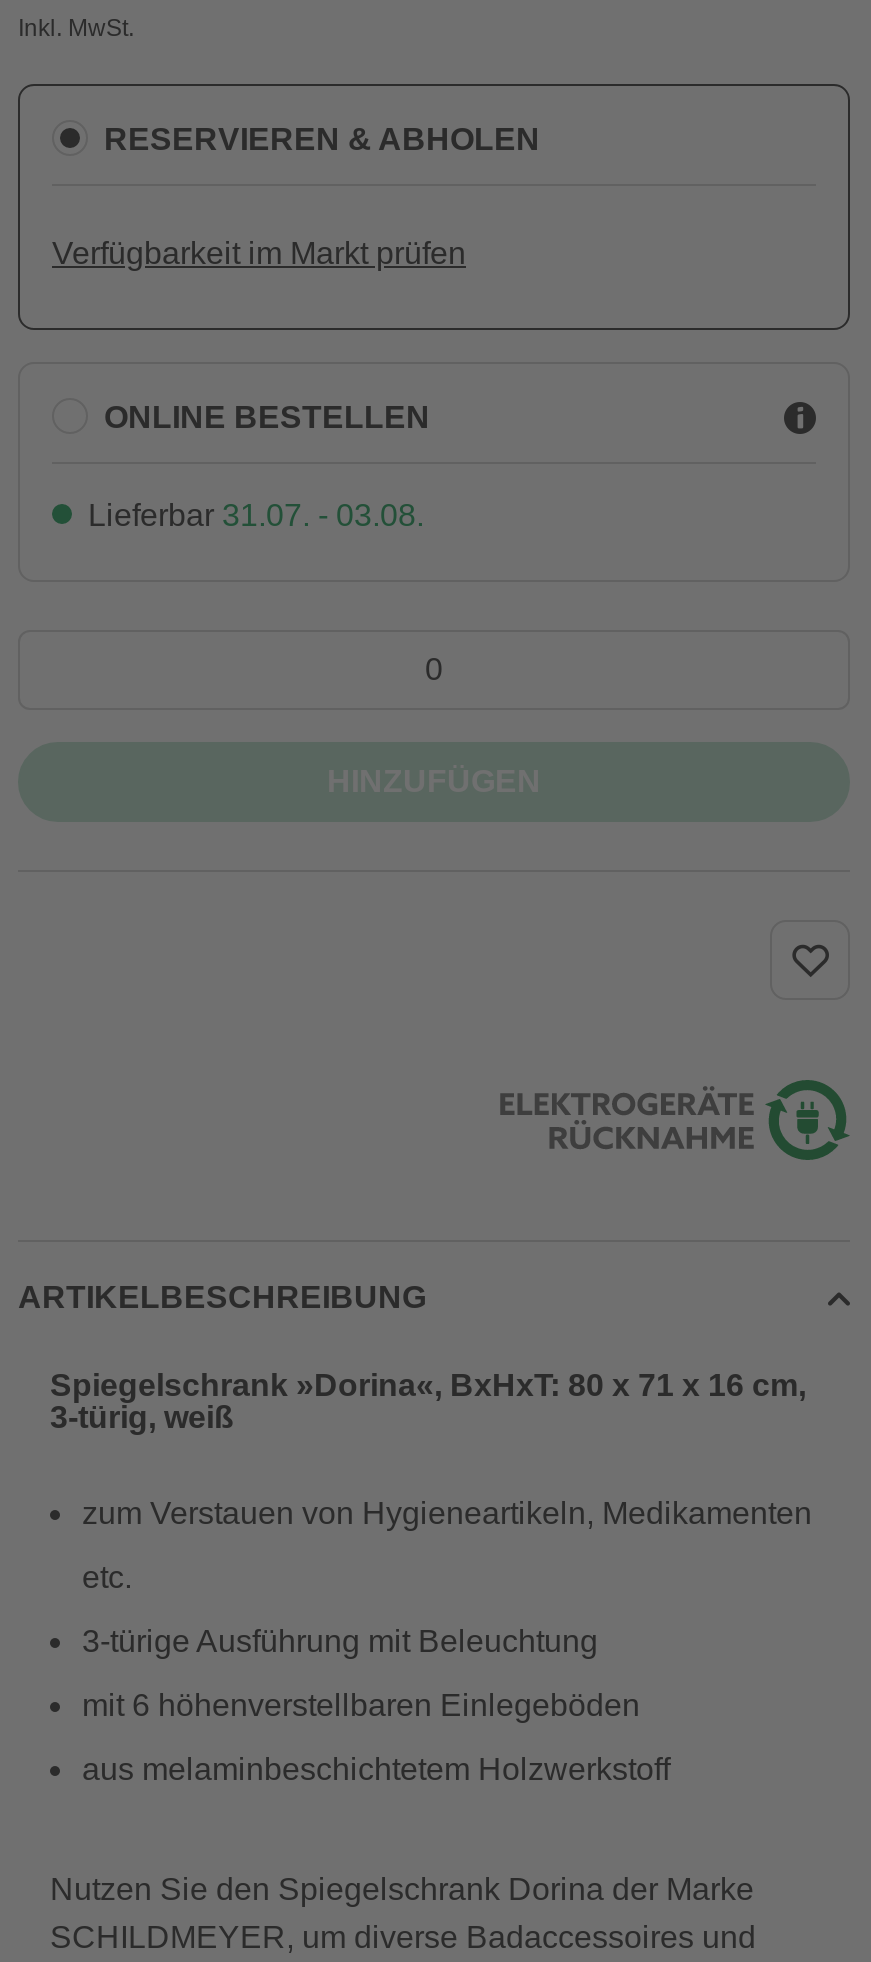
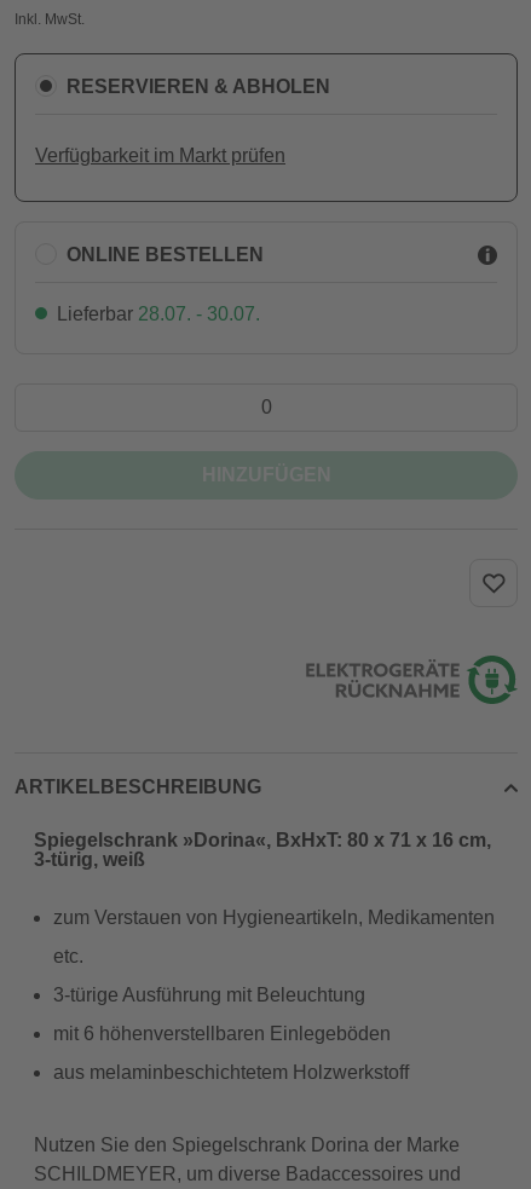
[88,498,424,532] Lieferbar 31.07. - 03.08. -> [57,304,260,324] Lieferbar 28.07. - 30.07.

